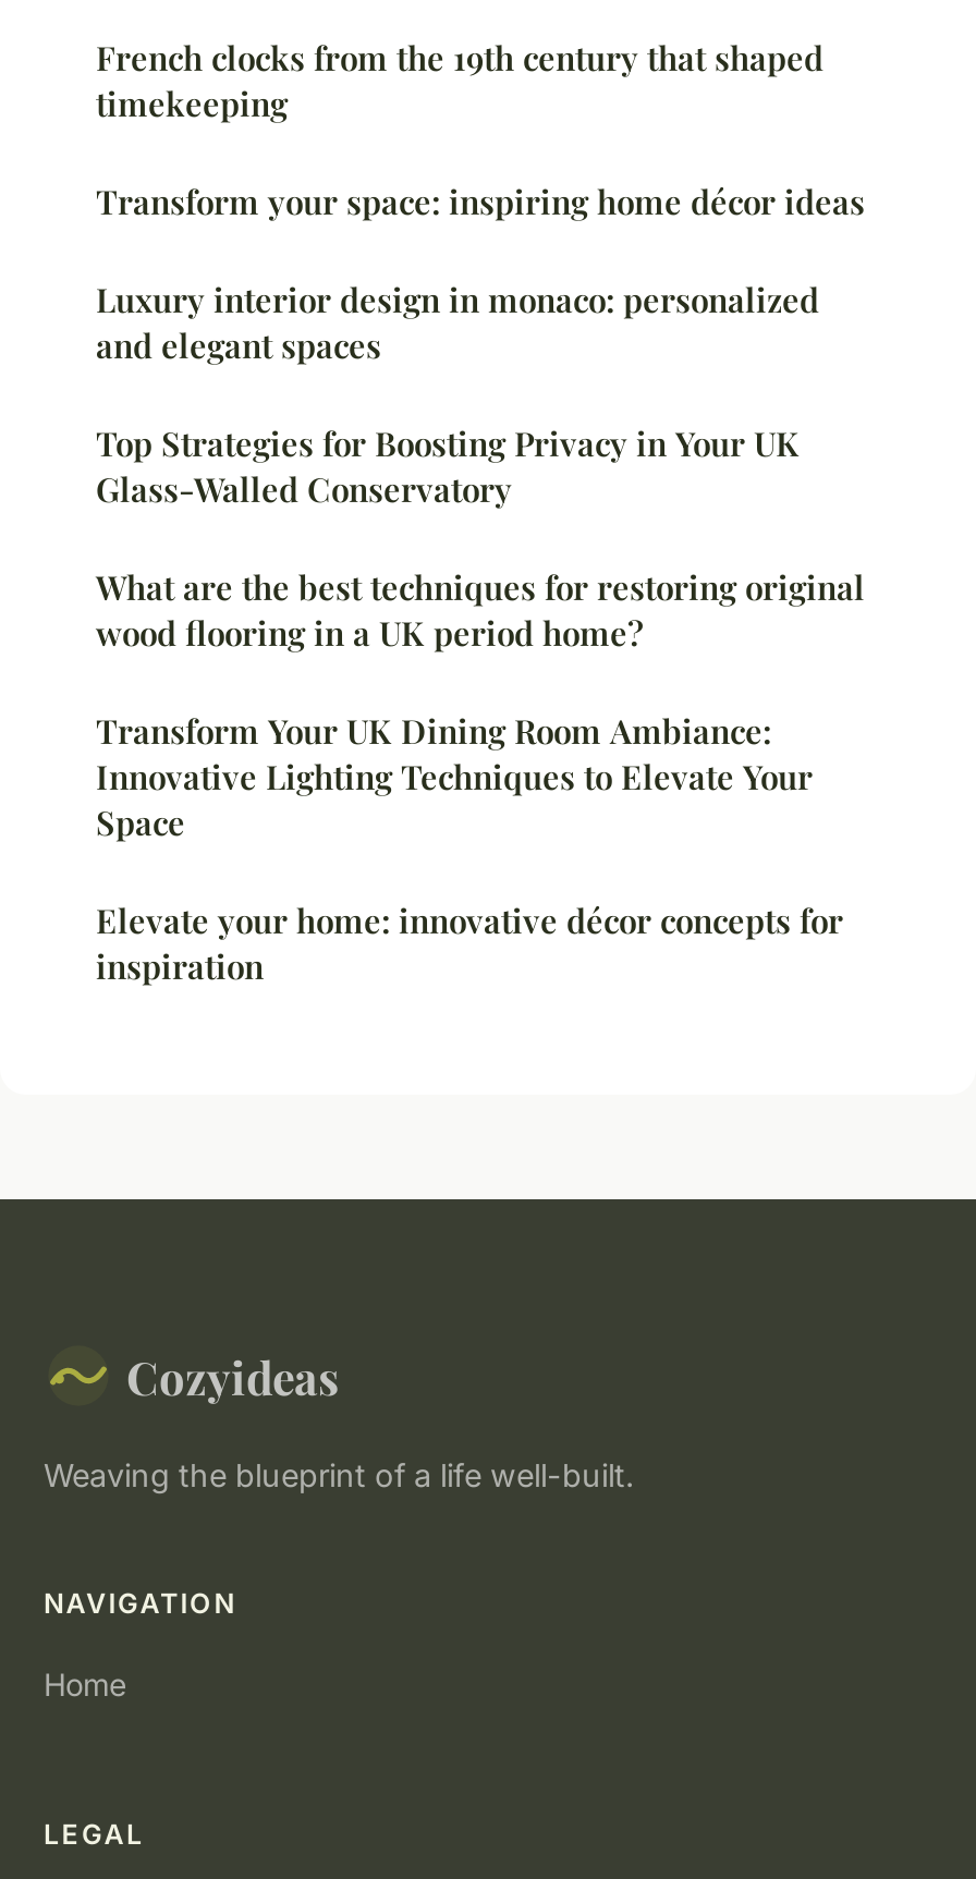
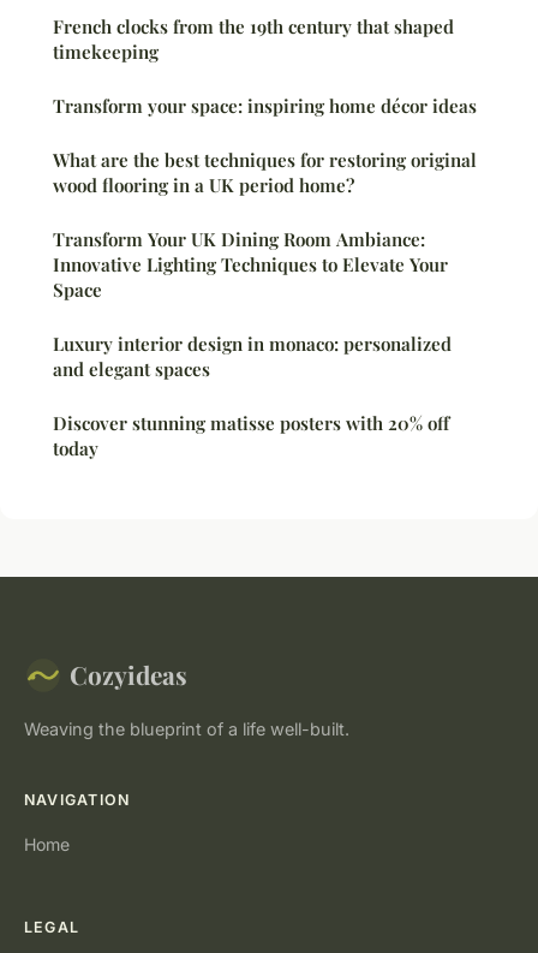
moved [96,277,819,366] -> [53,332,452,382]: Luxury interior design in monaco: personalized | and elegant spaces
[96,420,800,510] Top Strategies for Boosting Privacy in Your UK | Glass-Walled Conservatory -> none
moved [96,564,865,843] -> [53,148,477,302]: What are the best techniques for restoring original | wood flooring in a UK period home? | Transform Your UK Dining Room Ambiance: | Innovative Lighting Techniques to Elevate Your | Space
[96,898,843,987] Elevate your home: innovative décor concepts for | inspiration -> [53,412,449,461] Discover stunning matisse posters with 20% off | today

